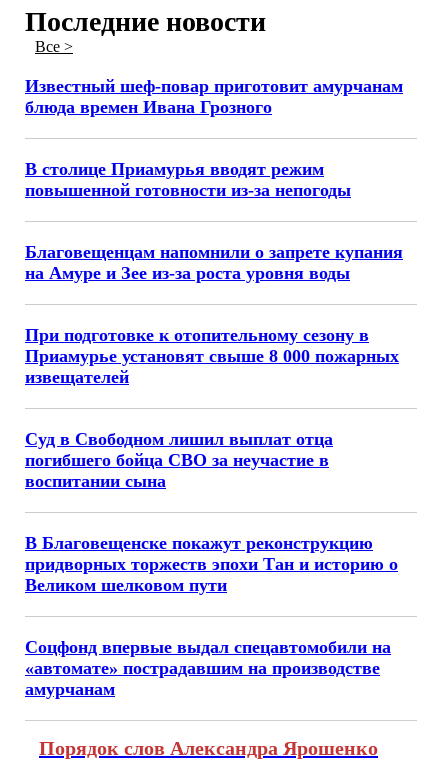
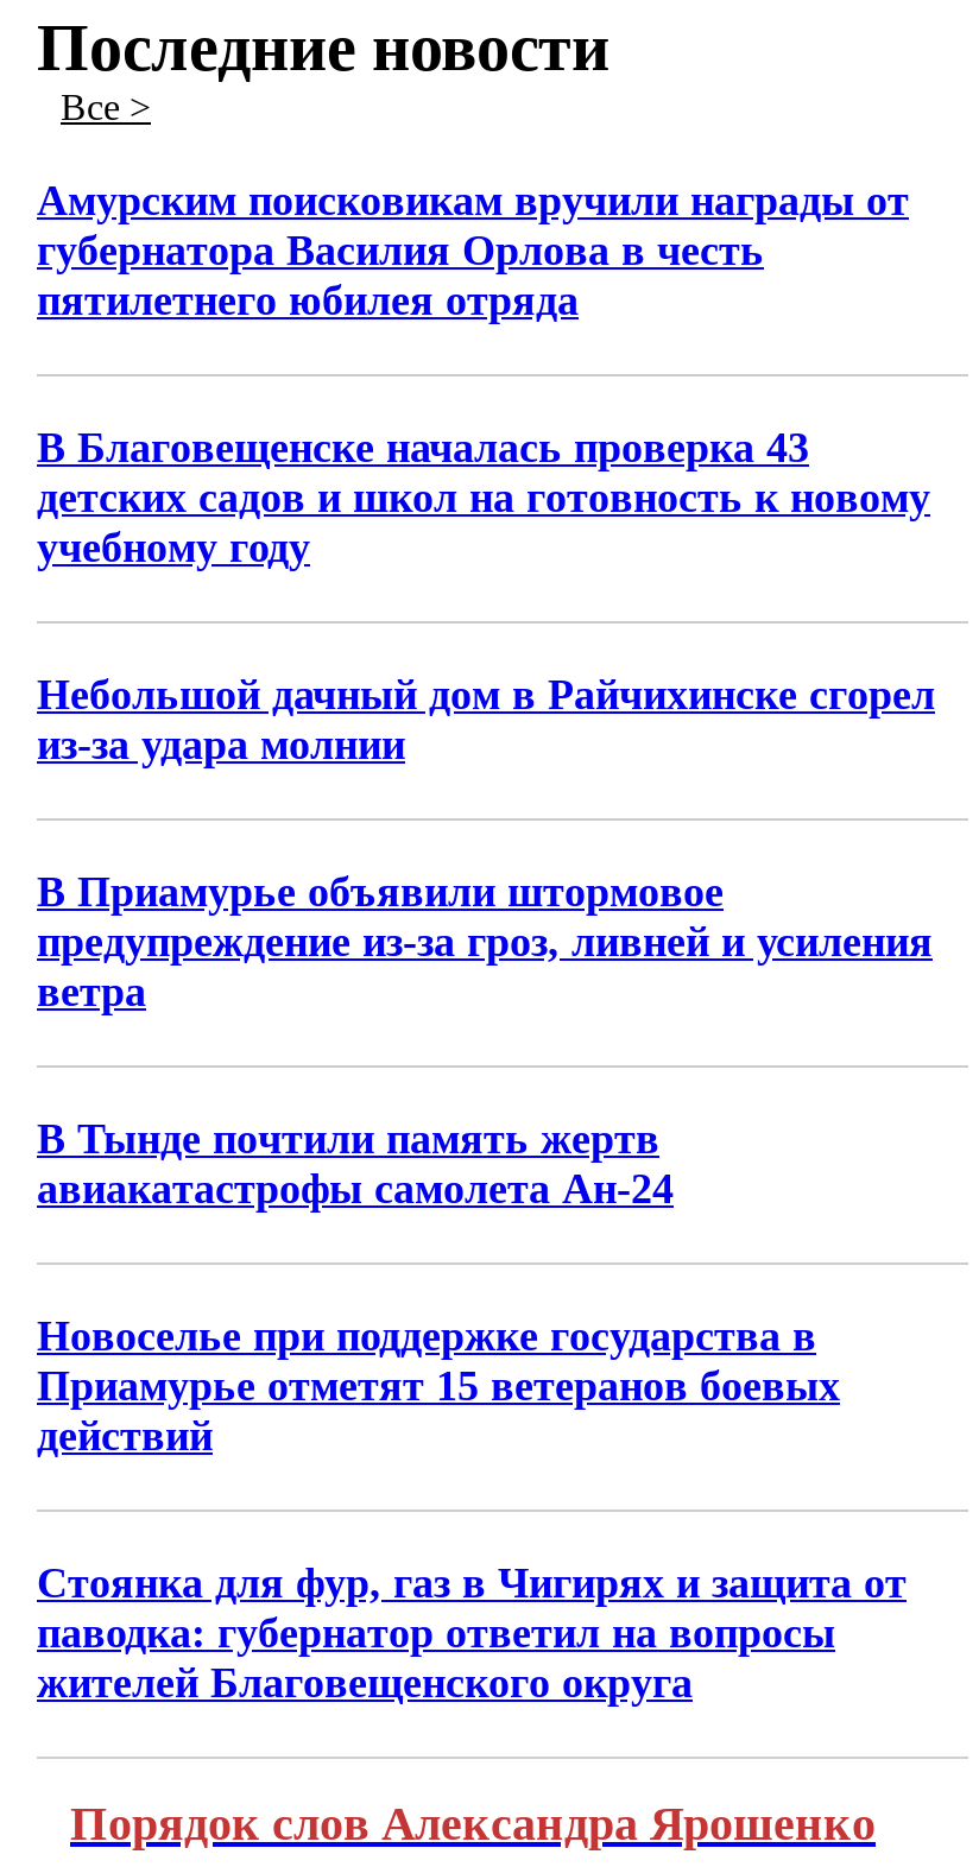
[25,76,403,117] Известный шеф-повар приготовит амурчанам | блюда времен Ивана Грозного -> [37,178,909,325] Амурским поисковикам вручили награды от | губернатора Василия Орлова в честь | пятилетнего юбилея отряда
[25,159,351,200] В столице Приамурья вводят режим | повышенной готовности из-за непогоды -> [37,425,930,572] В Благовещенске началась проверка 43 | детских садов и школ на готовность к новому | учебному году
[25,242,403,283] Благовещенцам напомнили о запрете купания | на Амуре и Зее из-за роста уровня воды -> [37,672,935,769] Небольшой дачный дом в Райчихинске сгорел | из-за удара молнии
[25,325,399,387] При подготовке к отопительному сезону в | Приамурье установят свыше 8 000 пожарных | извещателей -> [37,869,933,1016] В Приамурье объявили штормовое | предупреждение из-за гроз, ливней и усиления | ветра
[25,429,333,491] Суд в Свободном лишил выплат отца | погибшего бойца СВО за неучастие в | воспитании сына -> [37,1116,674,1213] В Тынде почтили память жертв | авиакатастрофы самолета Ан-24
[25,533,398,595] В Благовещенске покажут реконструкцию | придворных торжеств эпохи Тан и историю о | Великом шелковом пути -> [37,1313,840,1460] Новоселье при поддержке государства в | Приамурье отметят 15 ветеранов боевых | действий
[25,637,391,699] Соцфонд впервые выдал спецавтомобили на | «автомате» пострадавшим на производстве | амурчанам -> [37,1560,907,1707] Стоянка для фур, газ в Чигирях и защита от | паводка: губернатор ответил на вопросы | жителей Благовещенского округа

